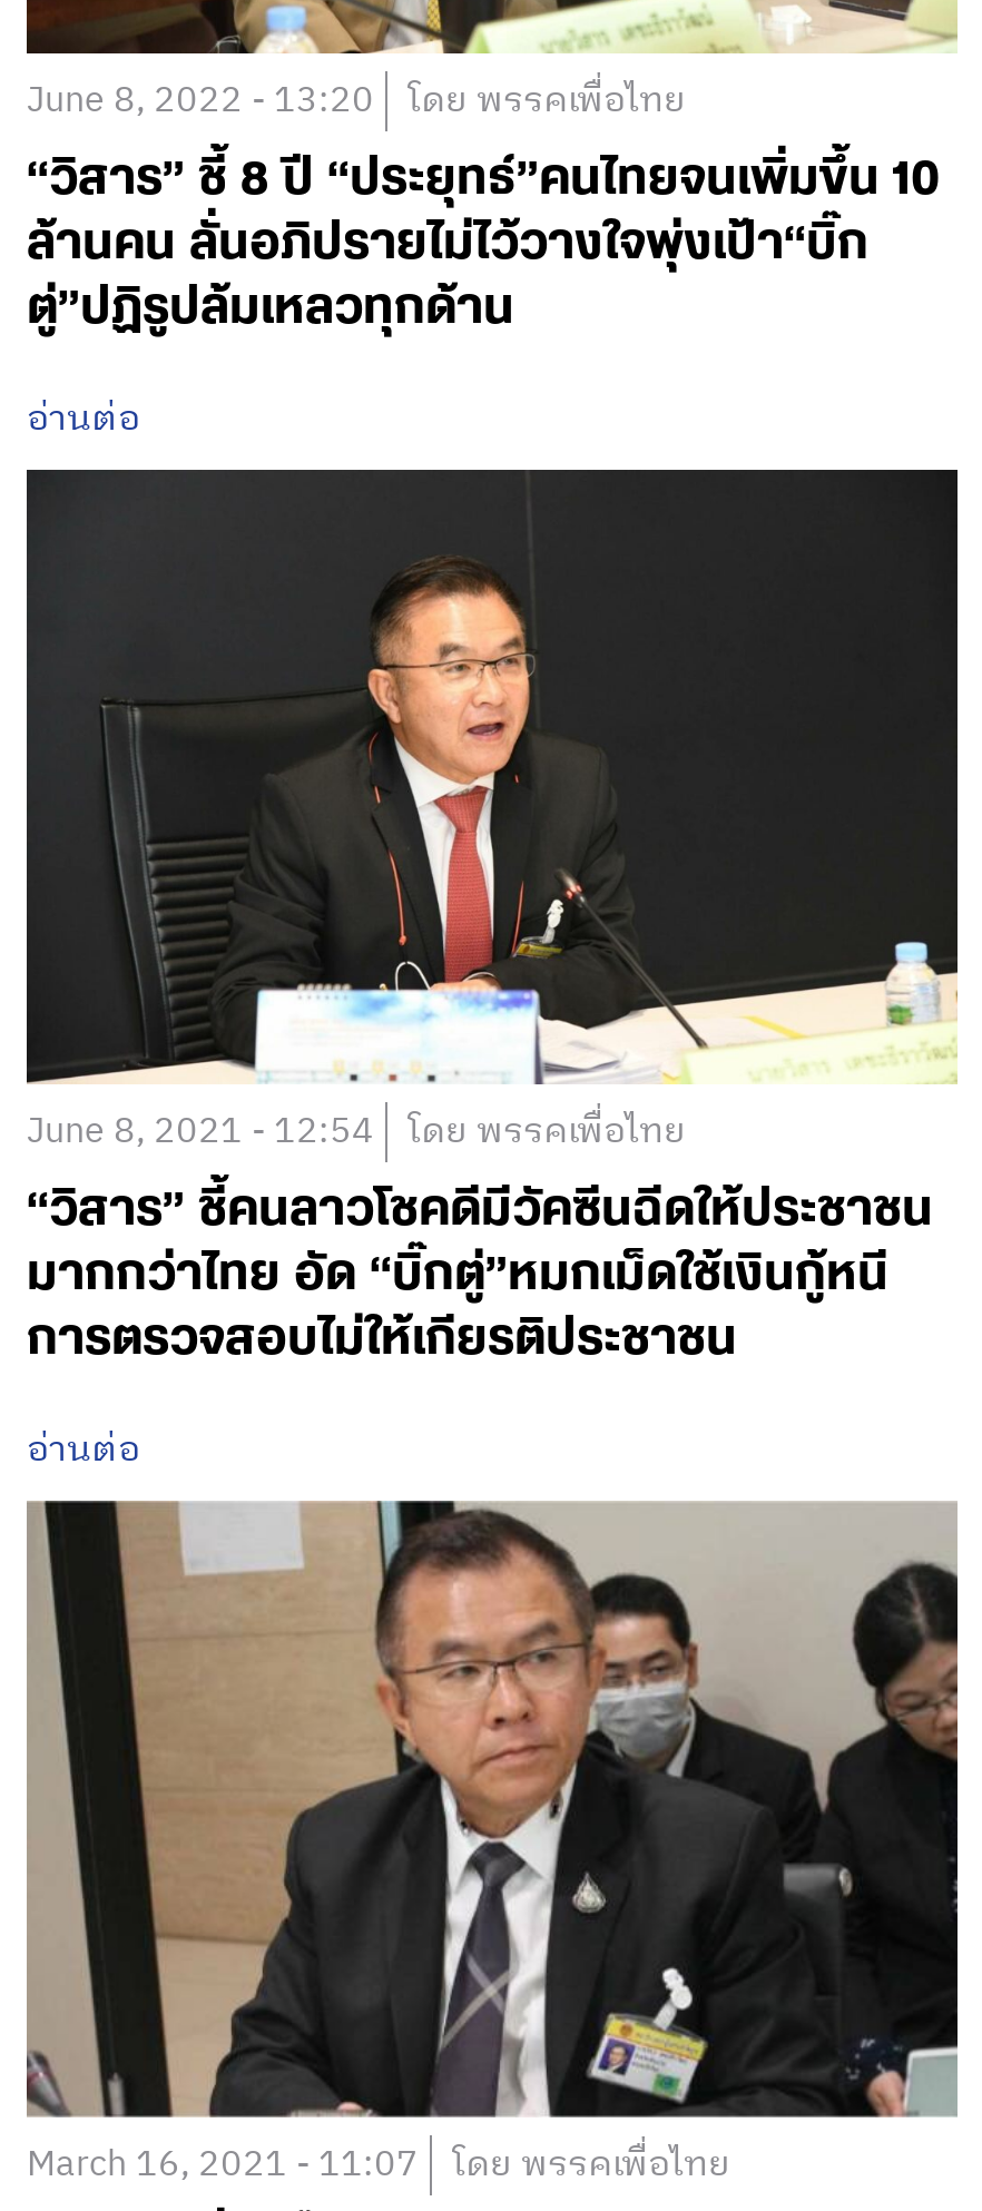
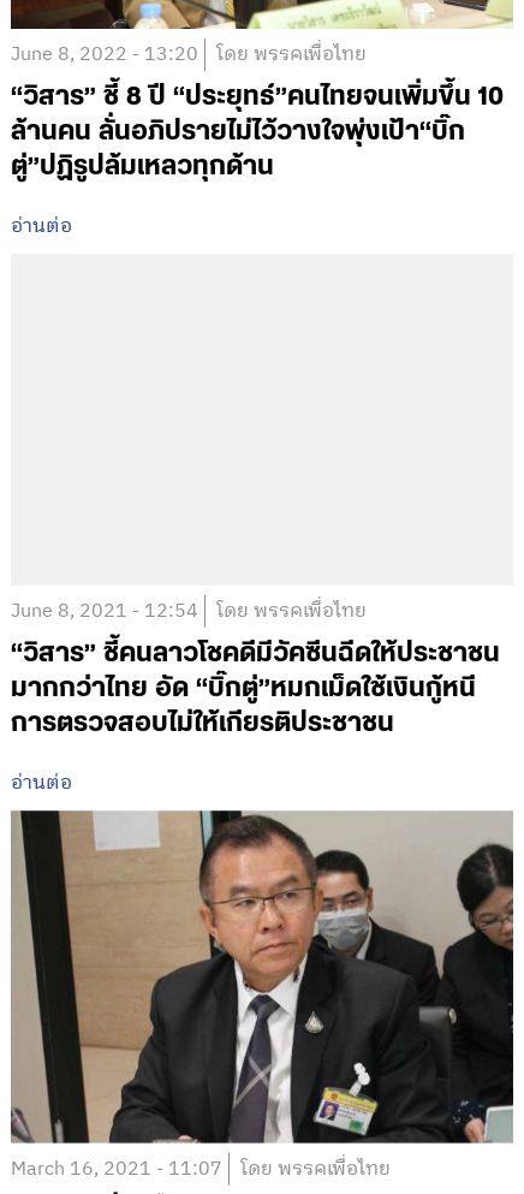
[24,468,960,1087] [image] -> none

